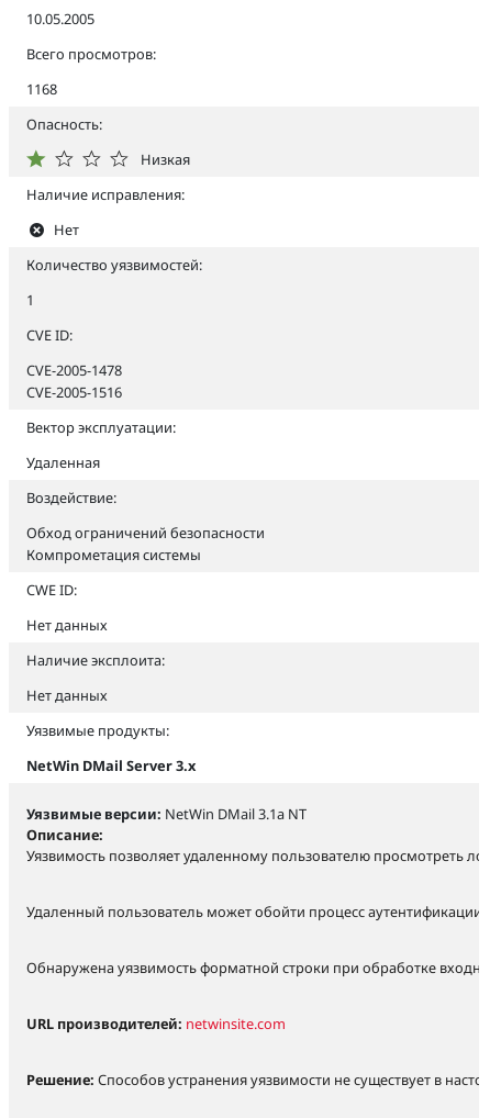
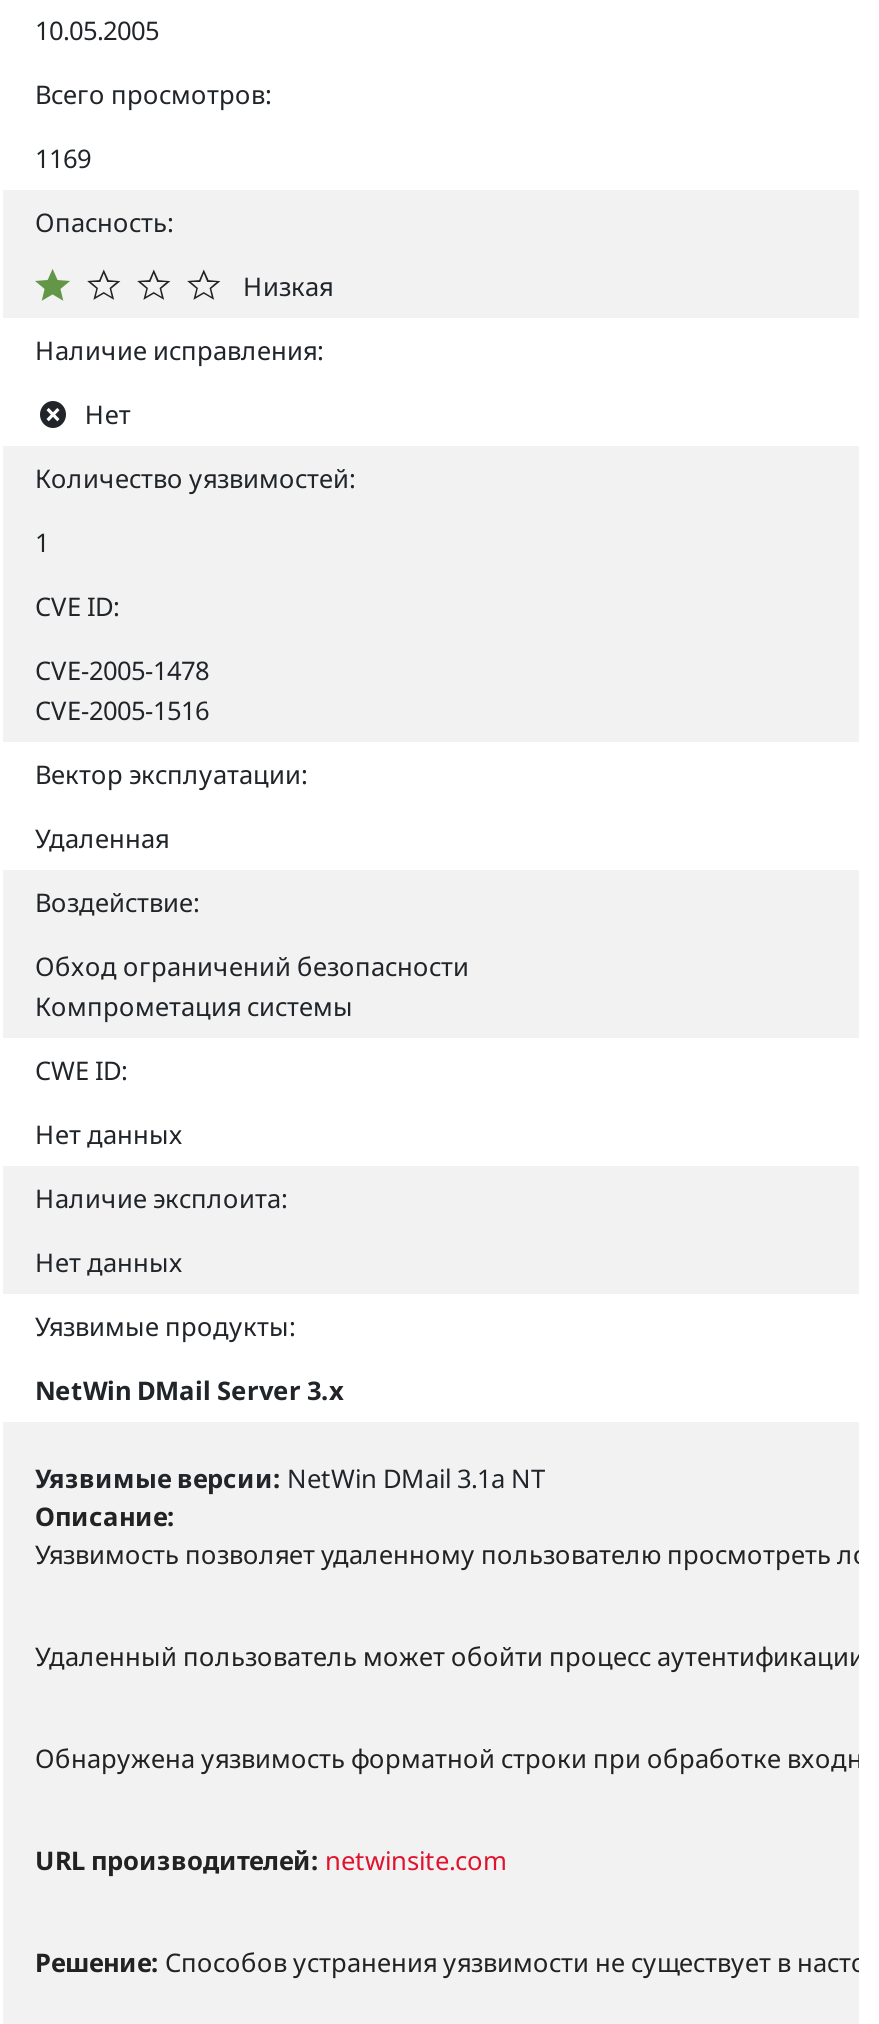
[26,79,57,99] 1168 -> [35,139,91,175] 1169

